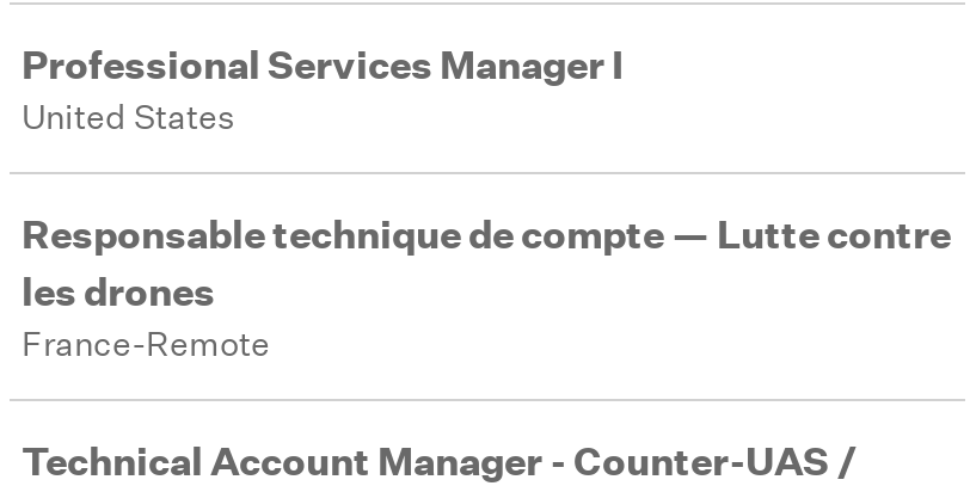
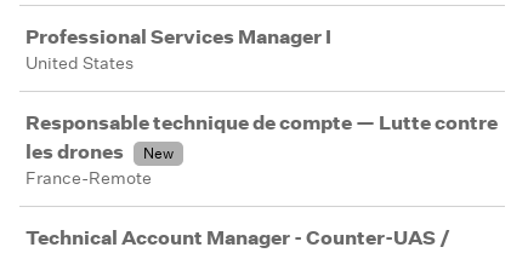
none -> [143,143,174,163] New

